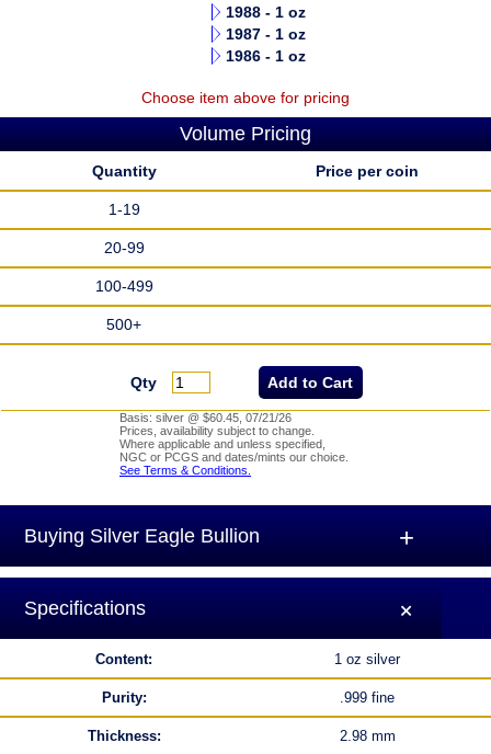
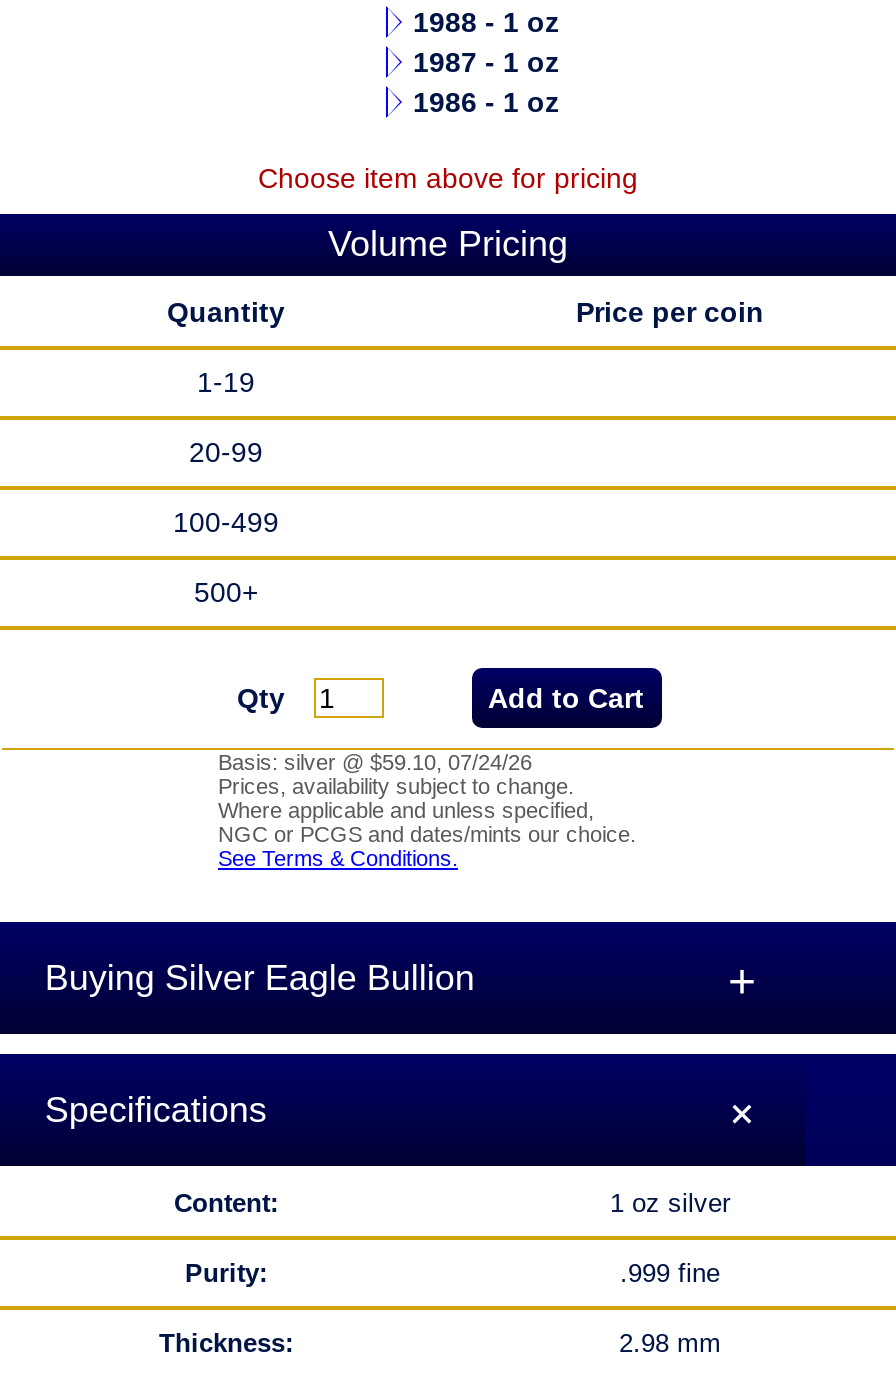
[119,411,292,424] Basis: silver @ $60.45, 07/21/26 -> [218,750,532,774] Basis: silver @ $59.10, 07/24/26

